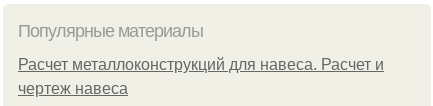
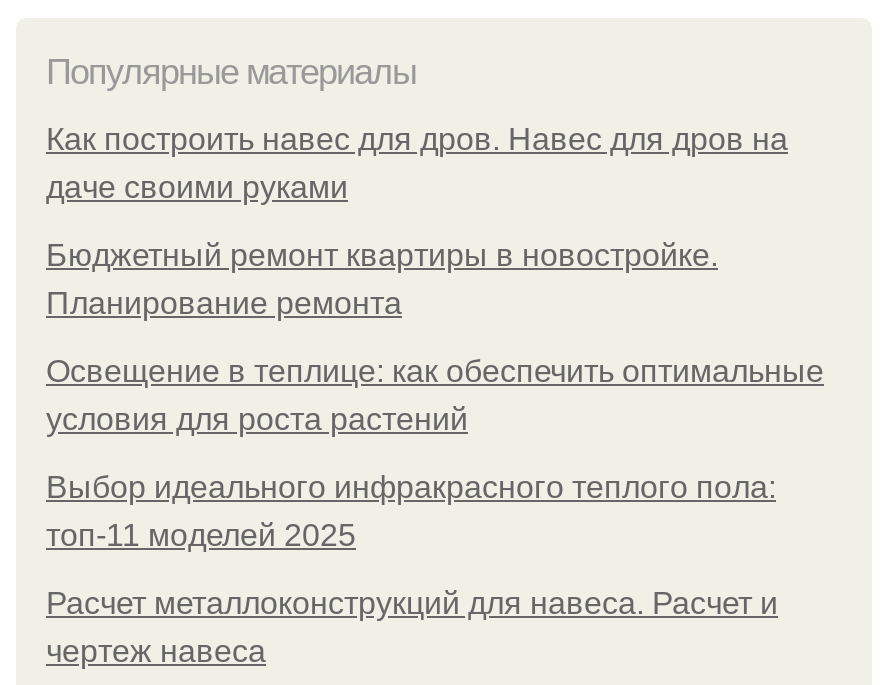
none -> [46,122,824,552] Как построить навес для дров. Навес для дров на | даче своими руками | Бюджетный ремонт квартиры в новостройке. | Планирование ремонта | Освещение в теплице: как обеспечить оптимальные | условия для роста растений | Выбор идеального инфракрасного теплого пола: | топ-11 моделей 2025

